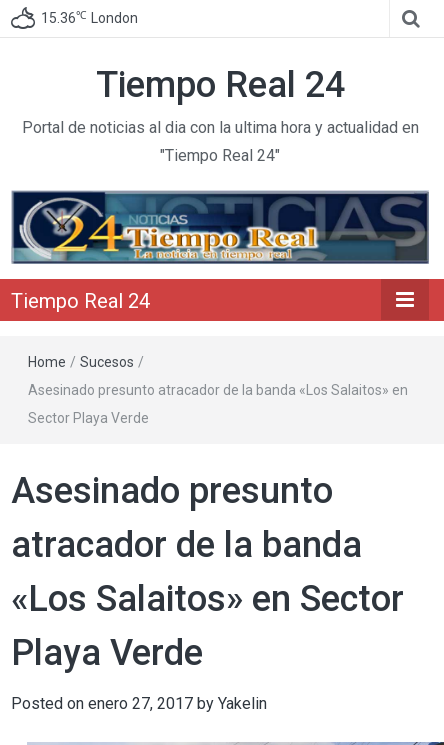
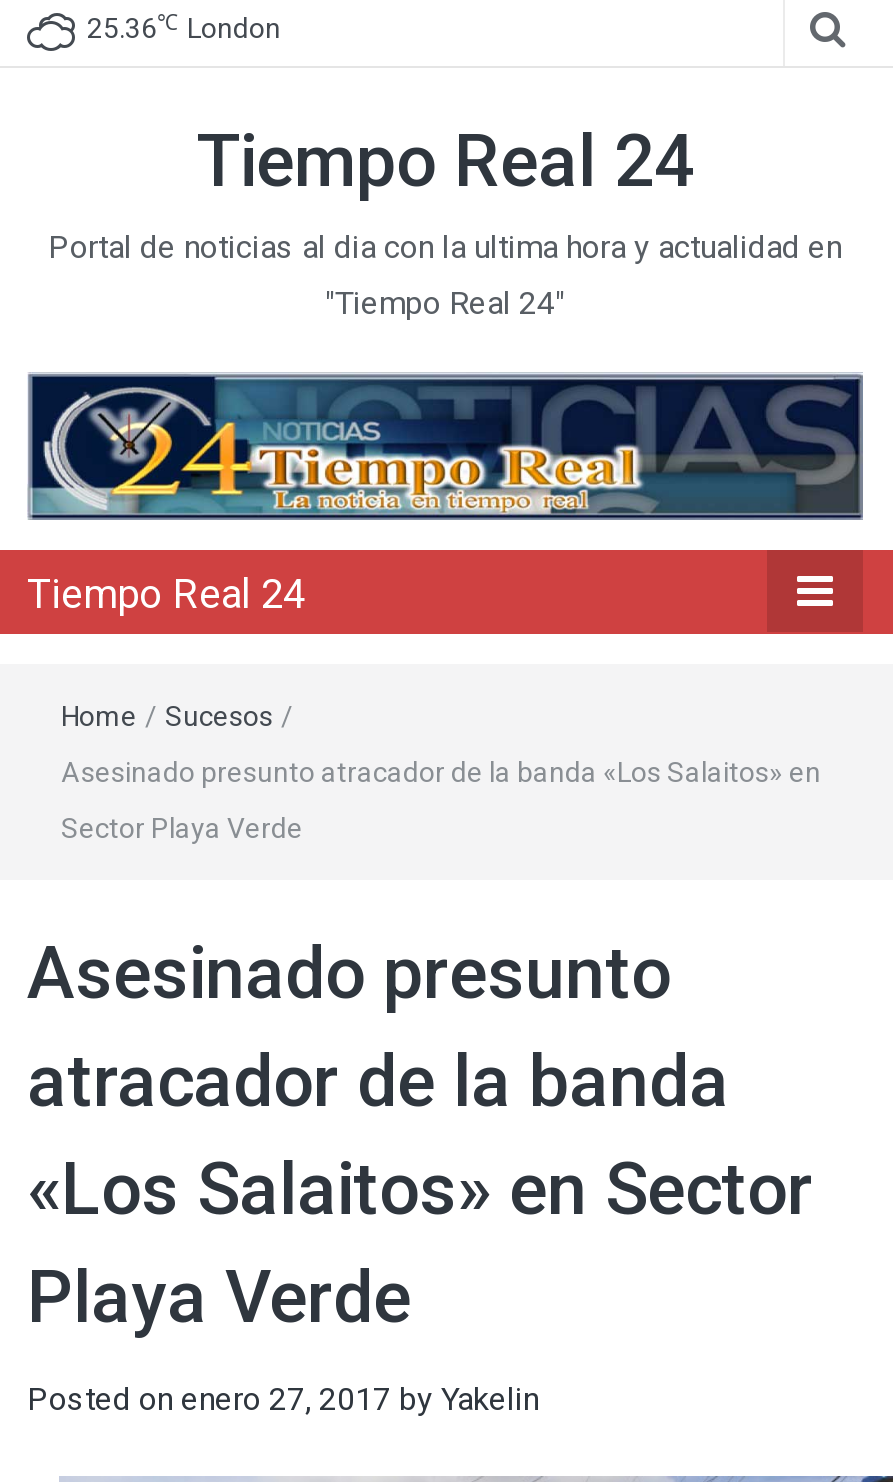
[41,9,138,26] 15.36℃ London -> [87,10,281,44] 25.36℃ London

